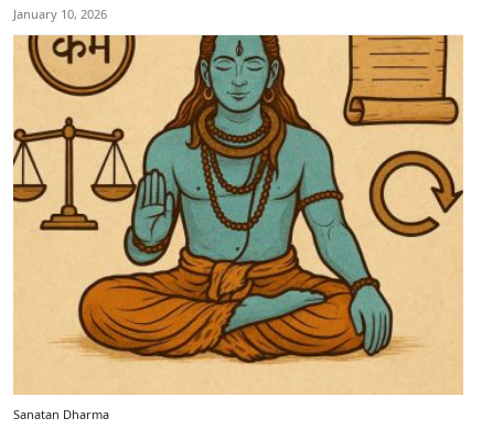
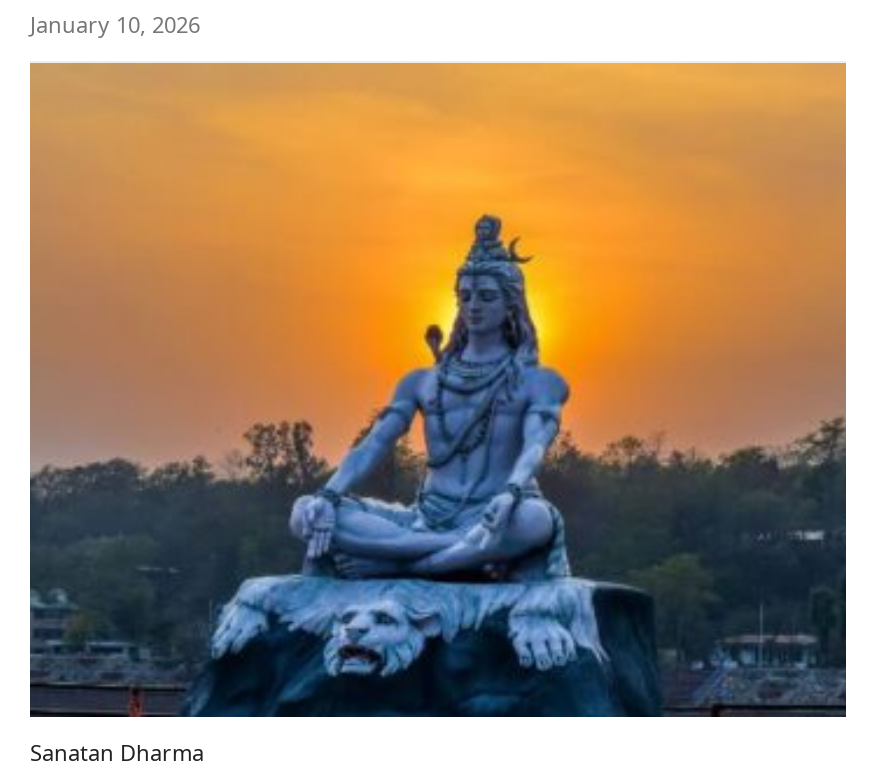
[13,34,463,396] [image] -> [28,62,848,720] [image]

